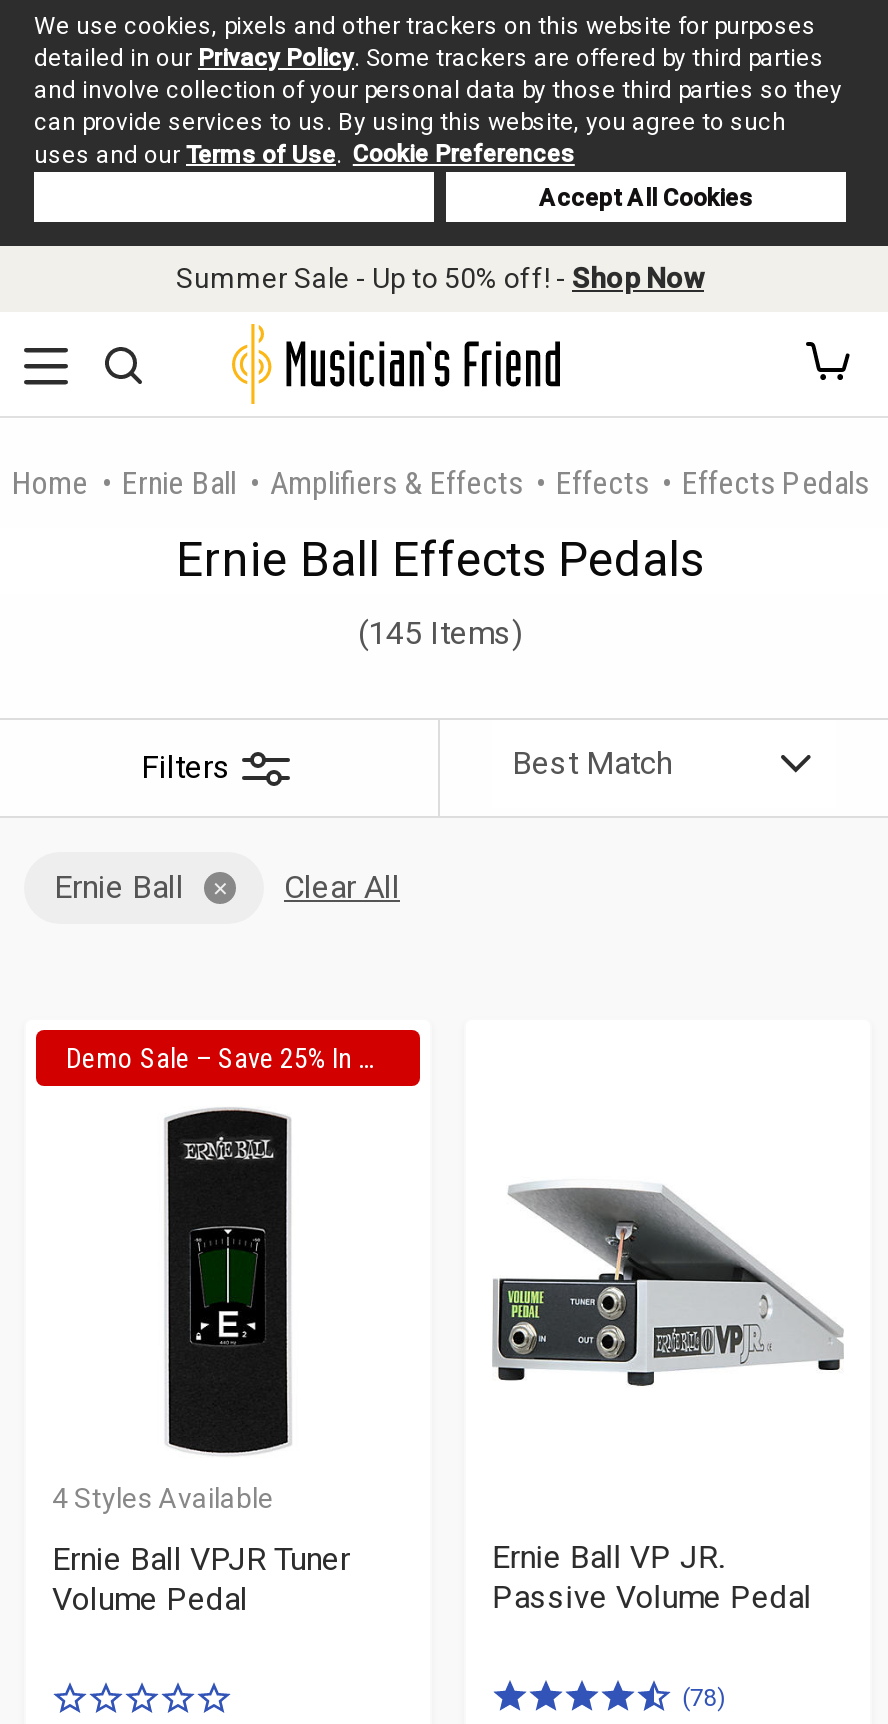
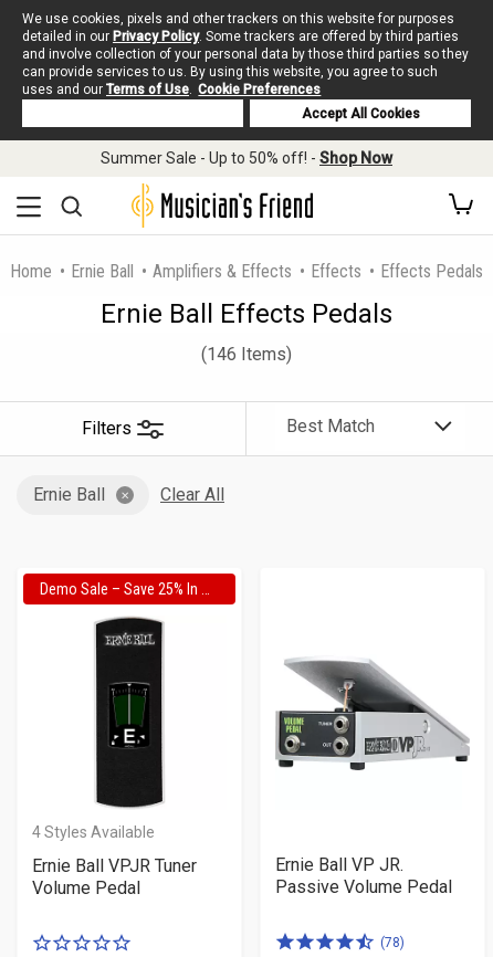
[358,614,522,652] (145 Items) -> [201,344,292,365] (146 Items)

